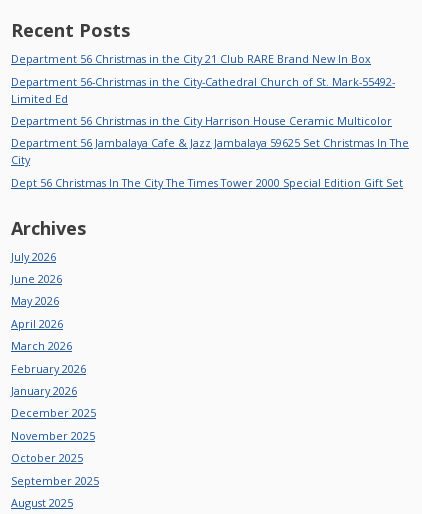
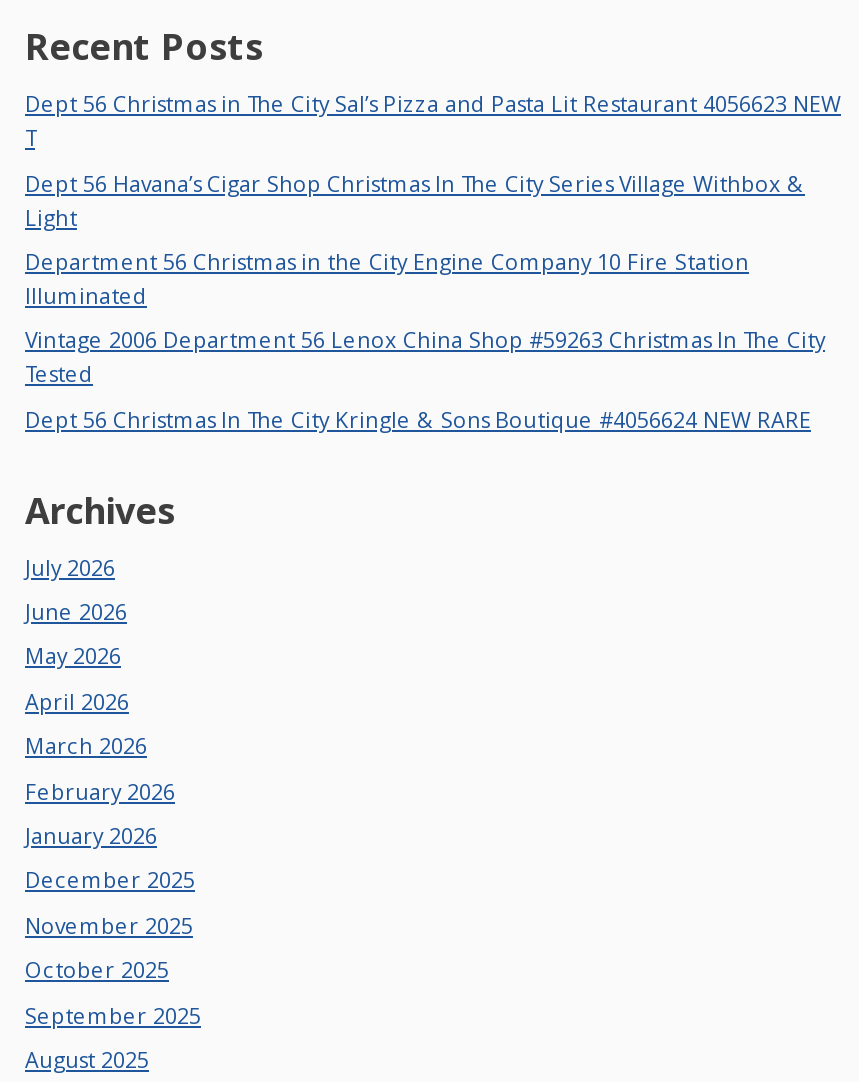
[11,51,371,66] Department 56 Christmas in the City 21 Club RARE Brand New In Box -> [25,88,841,152] Dept 56 Christmas in The City Sal’s Pizza and Pasta Lit Restaurant 4056623 NEW | T
[11,73,395,105] Department 56-Christmas in the City-Cathedral Church of St. Mark-55492- | Limited Ed -> [25,167,805,231] Dept 56 Havana’s Cigar Shop Christmas In The City Series Village Withbox & | Light
[11,113,392,128] Department 56 Christmas in the City Harrison House Ceramic Multicolor -> [25,246,749,310] Department 56 Christmas in the City Engine Company 10 Fire Station | Illuminated
[11,135,409,167] Department 56 Jambalaya Cafe & Jazz Jambalaya 59625 Set Christmas In The | City -> [25,325,825,389] Vintage 2006 Department 56 Lenox China Shop #59263 Christmas In The City | Tested
[11,175,403,190] Dept 56 Christmas In The City The Times Tower 2000 Special Edition Gift Set -> [25,403,811,433] Dept 56 Christmas In The City Kringle & Sons Boutique #4056624 NEW RARE

